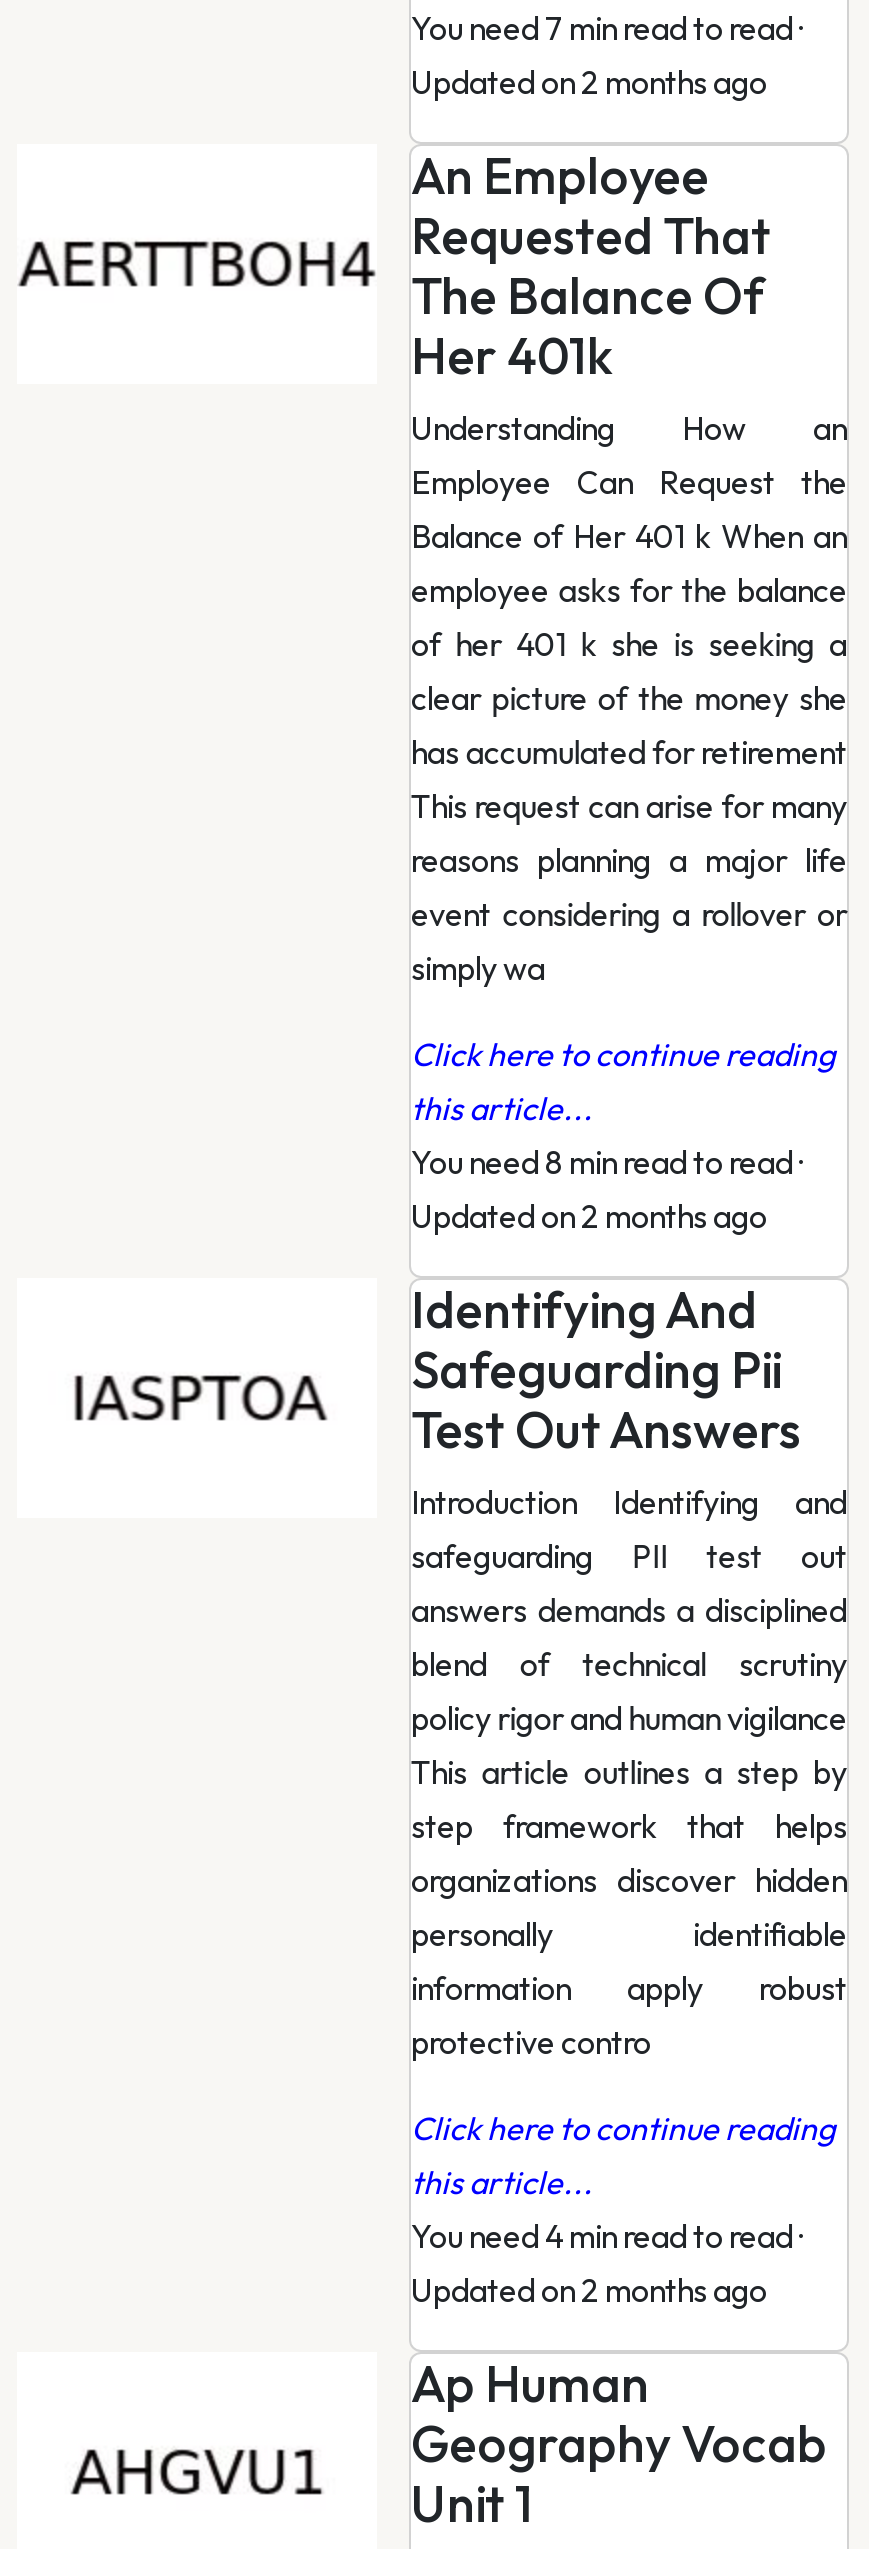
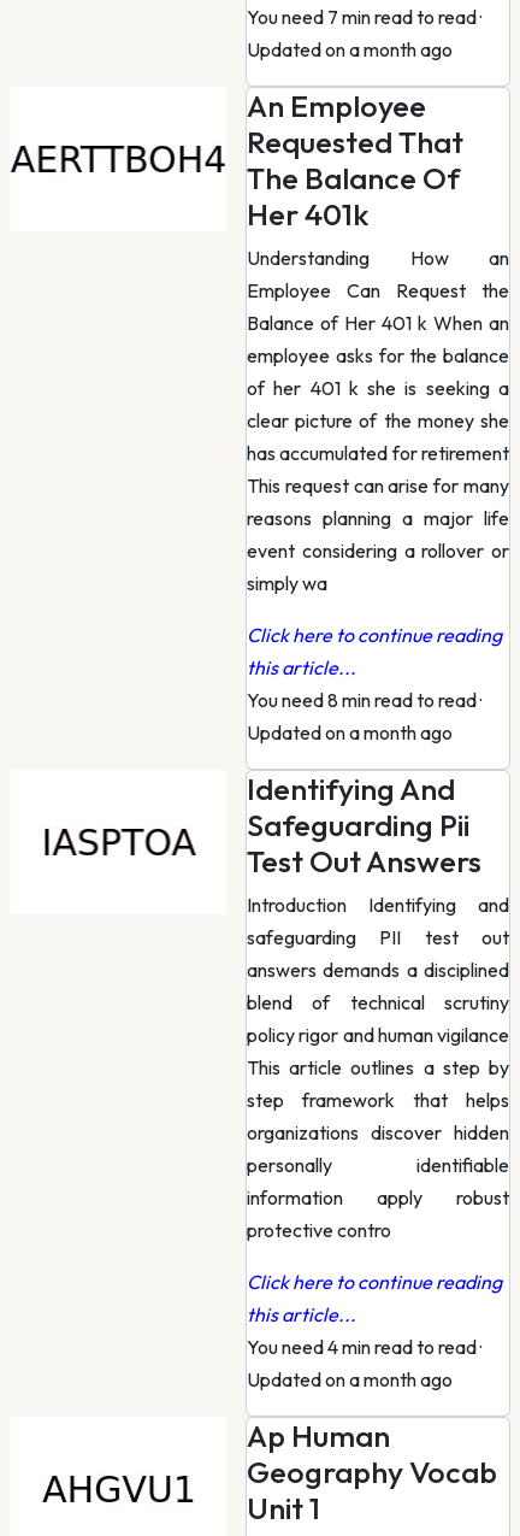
[411,62,767,102] Updated on 2 months ago -> [247,37,453,61] Updated on a month ago
[411,1196,767,1236] Updated on 2 months ago -> [247,720,453,745] Updated on a month ago
[411,2270,767,2310] Updated on 2 months ago -> [247,1367,453,1391] Updated on a month ago

